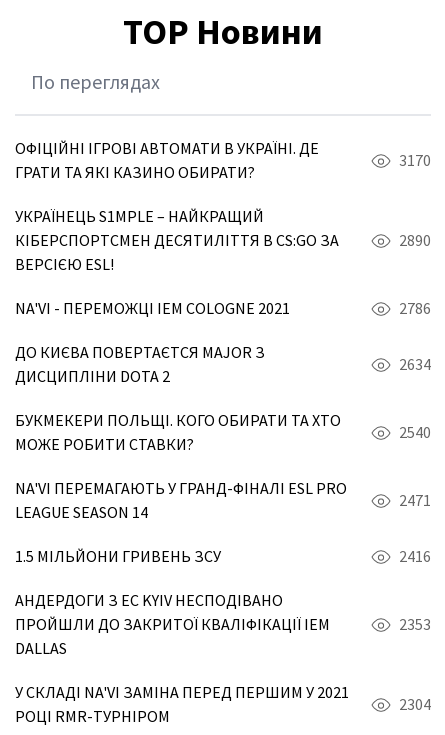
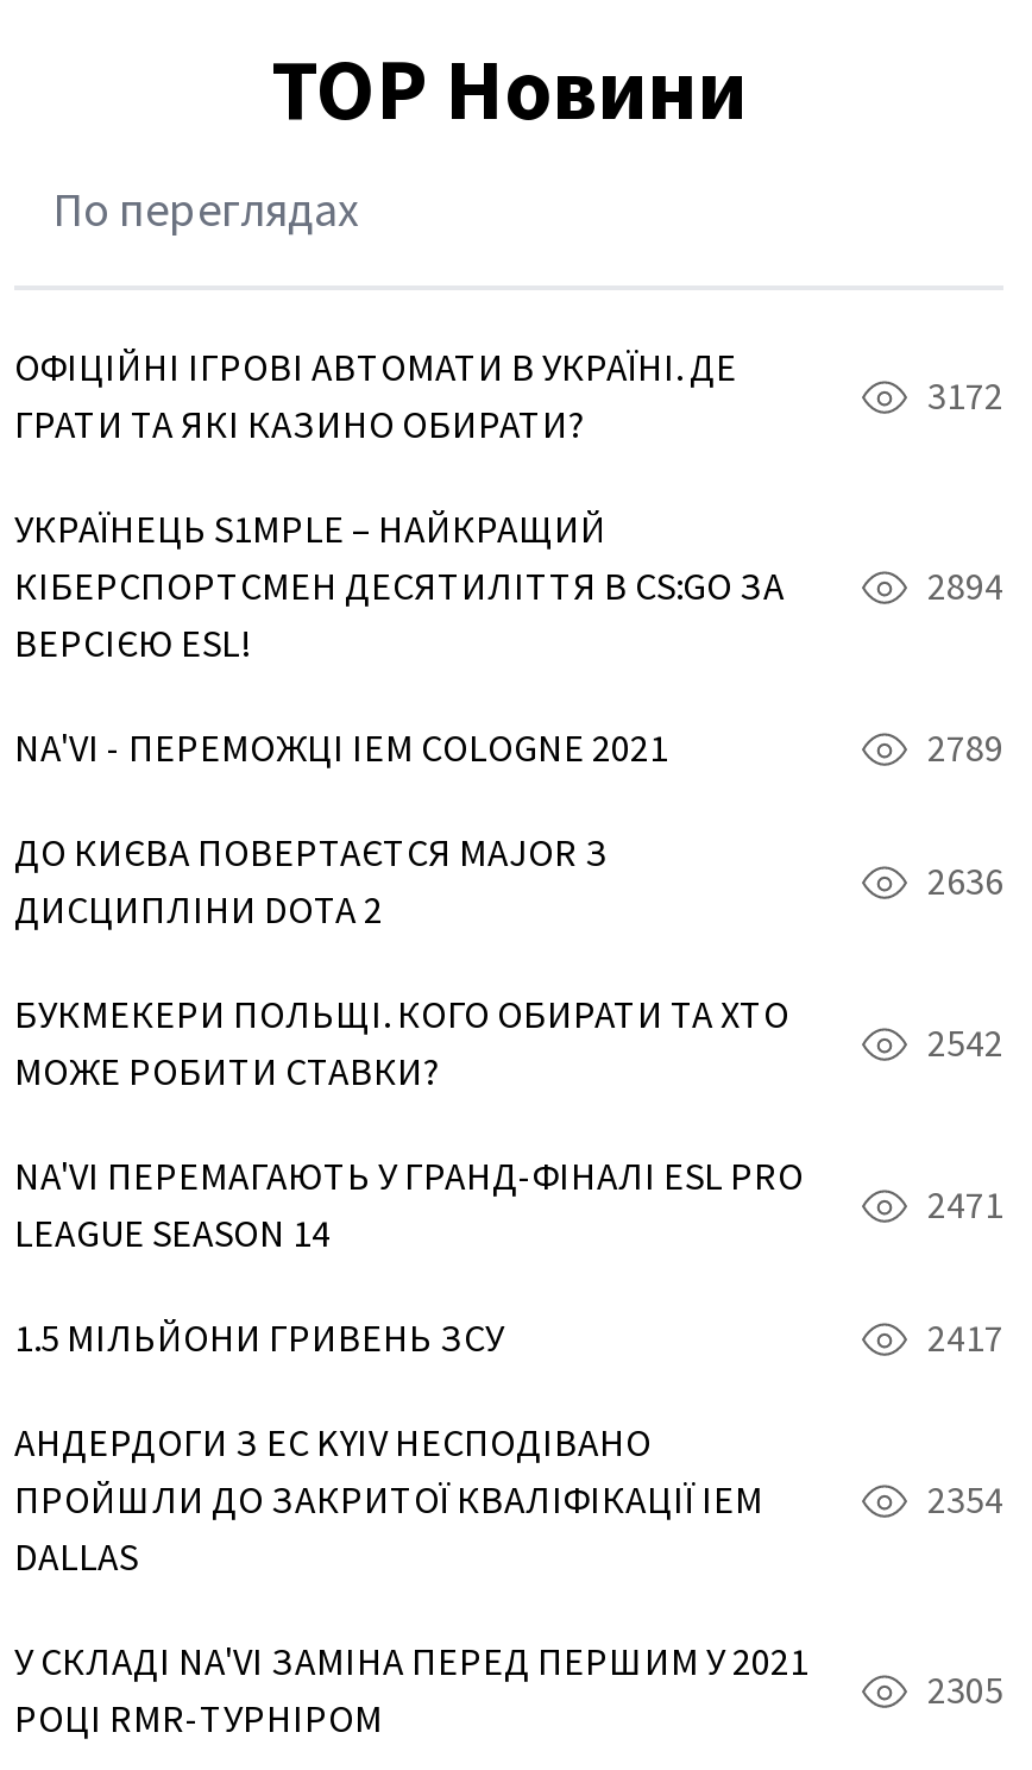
[399,150,431,170] 3170 -> [927,371,1003,419] 3172
[399,230,431,250] 2890 -> [927,562,1003,609] 2894
[399,298,431,318] 2786 -> [927,723,1003,771] 2789
[399,354,431,374] 2634 -> [927,857,1003,904] 2636
[399,422,431,442] 2540 -> [927,1018,1003,1066] 2542
[399,546,431,566] 2416 -> [927,1313,1003,1361] 2417
[399,614,431,634] 2353 -> [927,1475,1003,1523] 2354
[399,694,431,714] 2304 -> [927,1666,1003,1713] 2305

